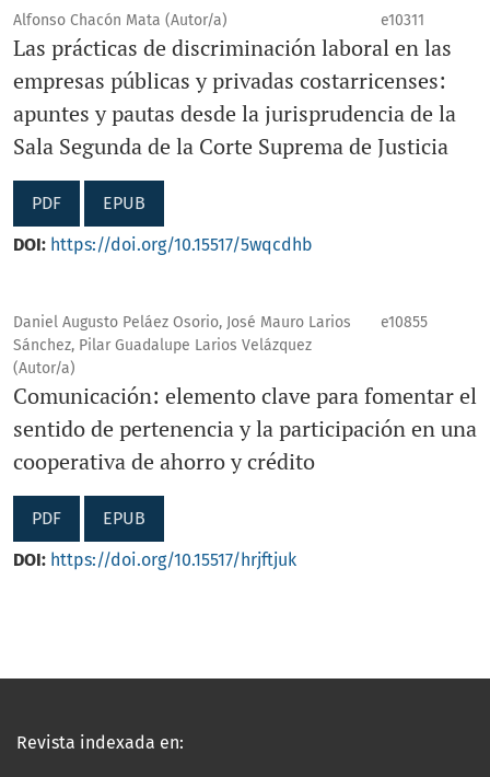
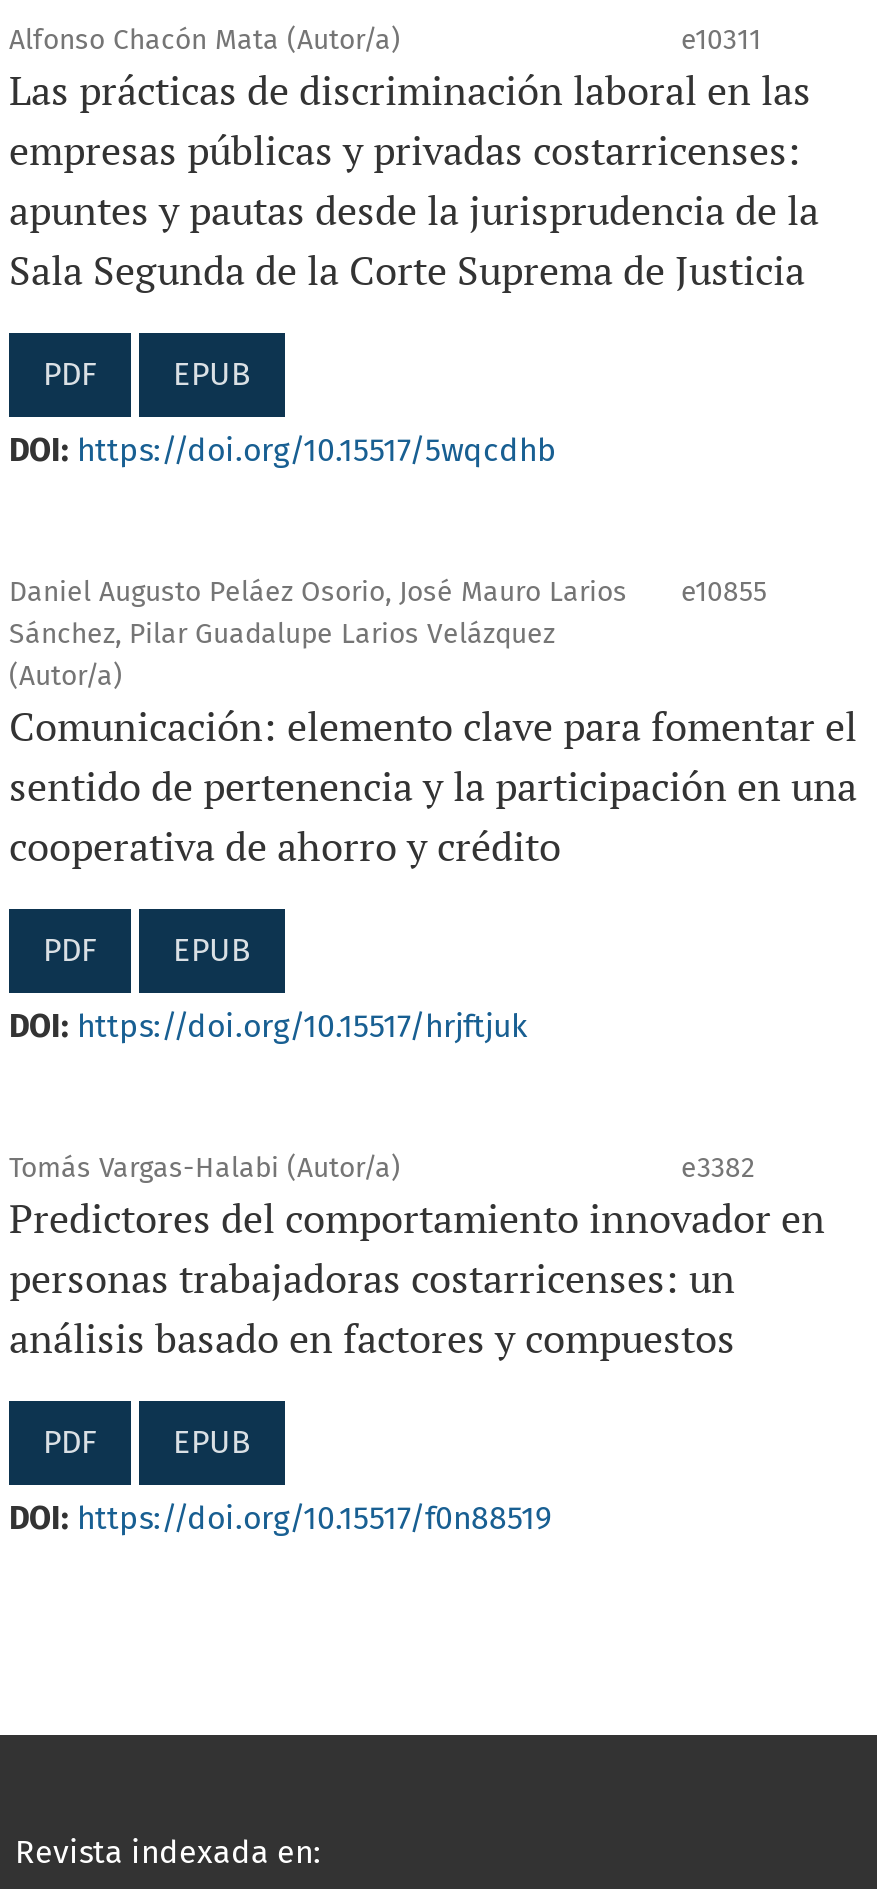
none -> [9,1151,825,1537] Tomás Vargas-Halabi (Autor/a) | e3382 | Predictores del comportamiento innovador en | personas trabajadoras costarricenses: un | análisis basado en factores y compuestos | PDF | EPUB | DOI: https://doi.org/10.15517/f0n88519

